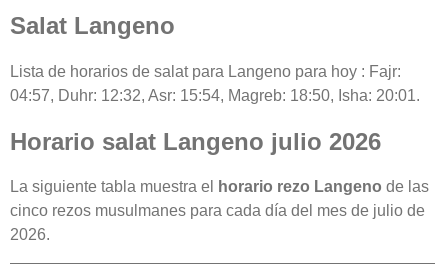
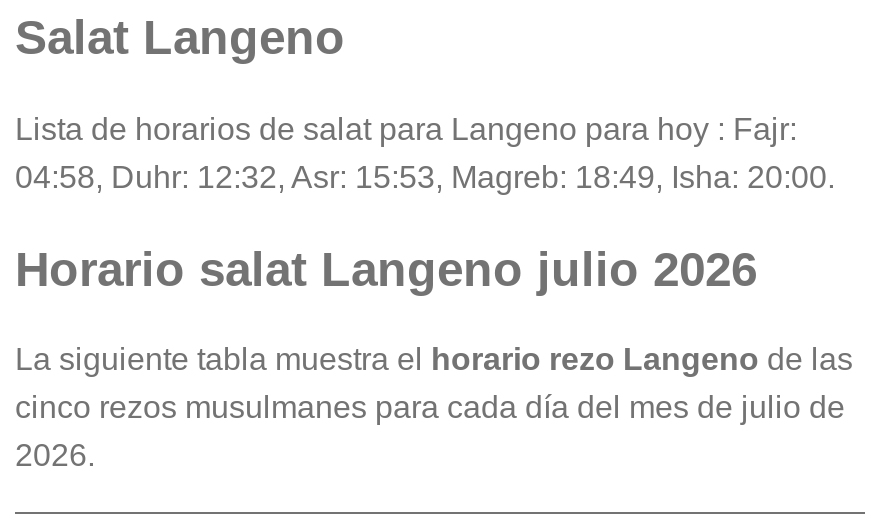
[10,87,420,104] 04:57, Duhr: 12:32, Asr: 15:54, Magreb: 18:50, Isha: 20:01. -> [15,159,835,193] 04:58, Duhr: 12:32, Asr: 15:53, Magreb: 18:49, Isha: 20:00.

